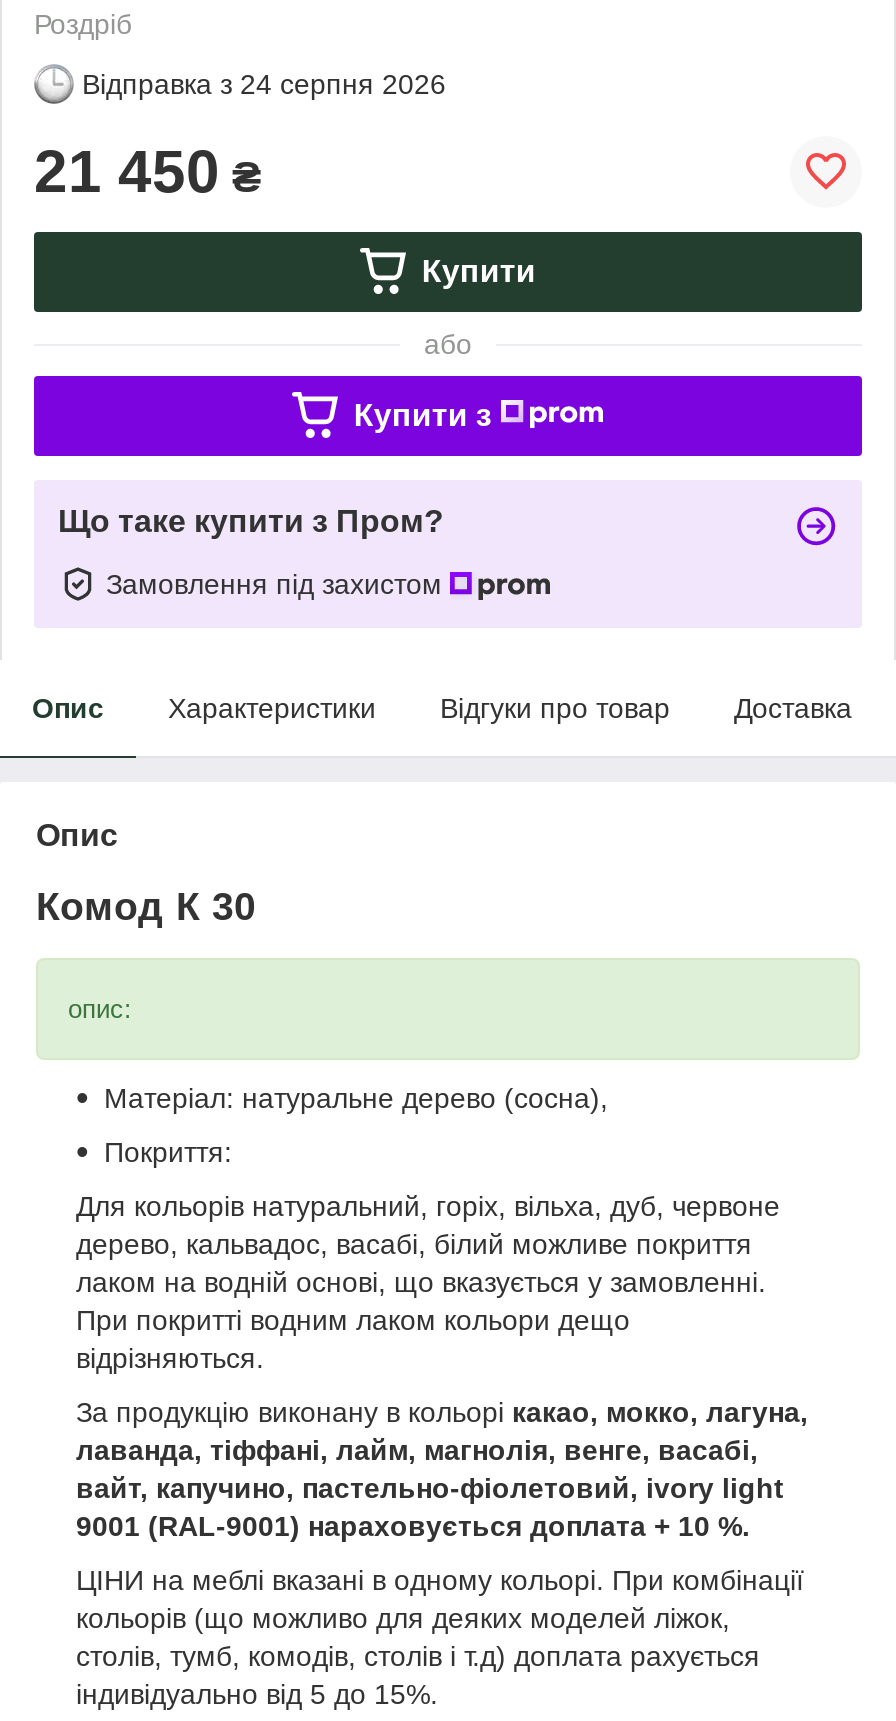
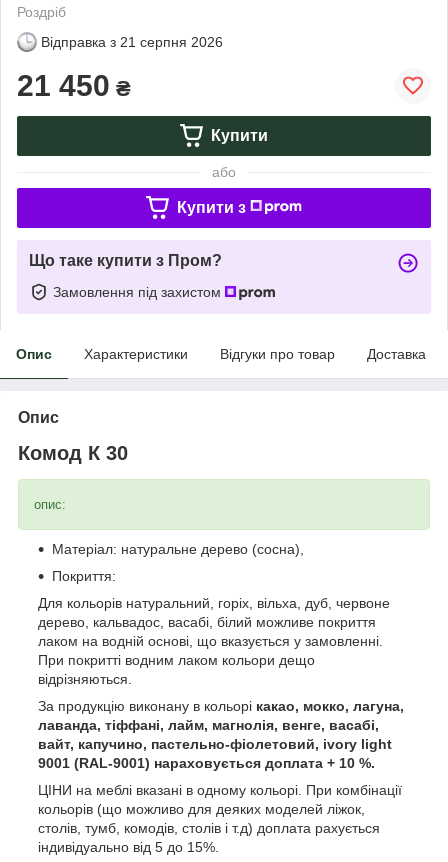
[82,68,446,100] Відправка з 24 серпня 2026 -> [41,34,223,50] Відправка з 21 серпня 2026

